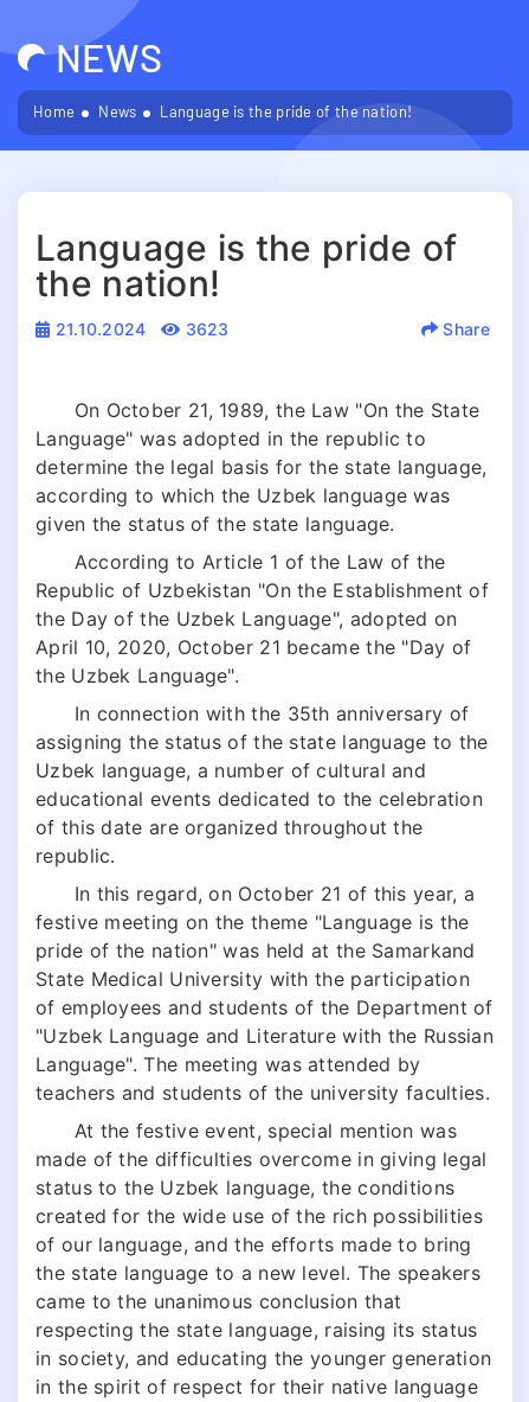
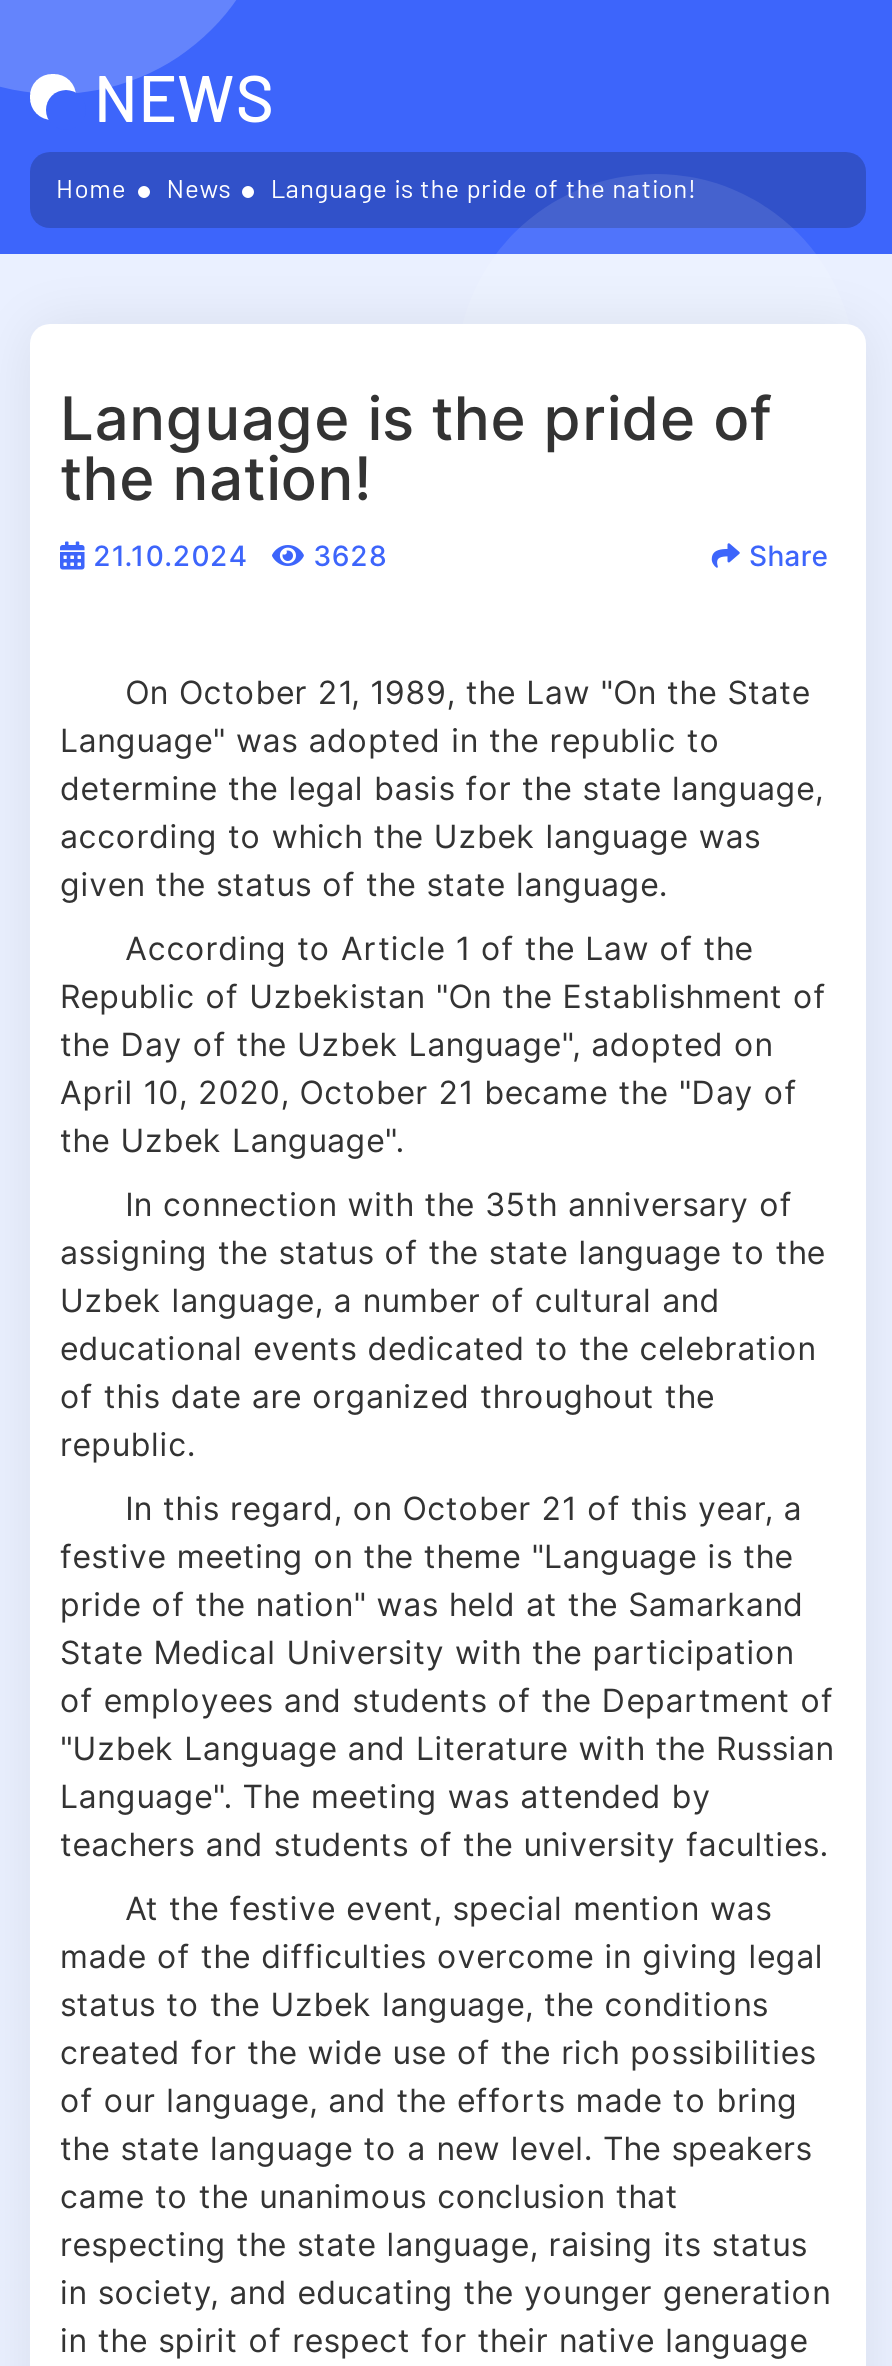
[55,319,229,339] 21.10.2024 3623 -> [93,538,388,572] 21.10.2024 3628

